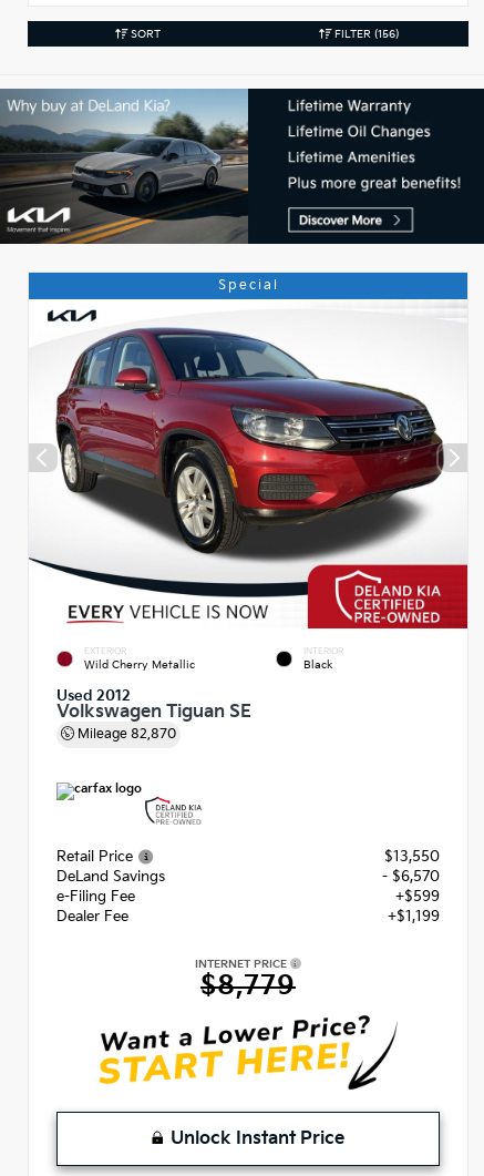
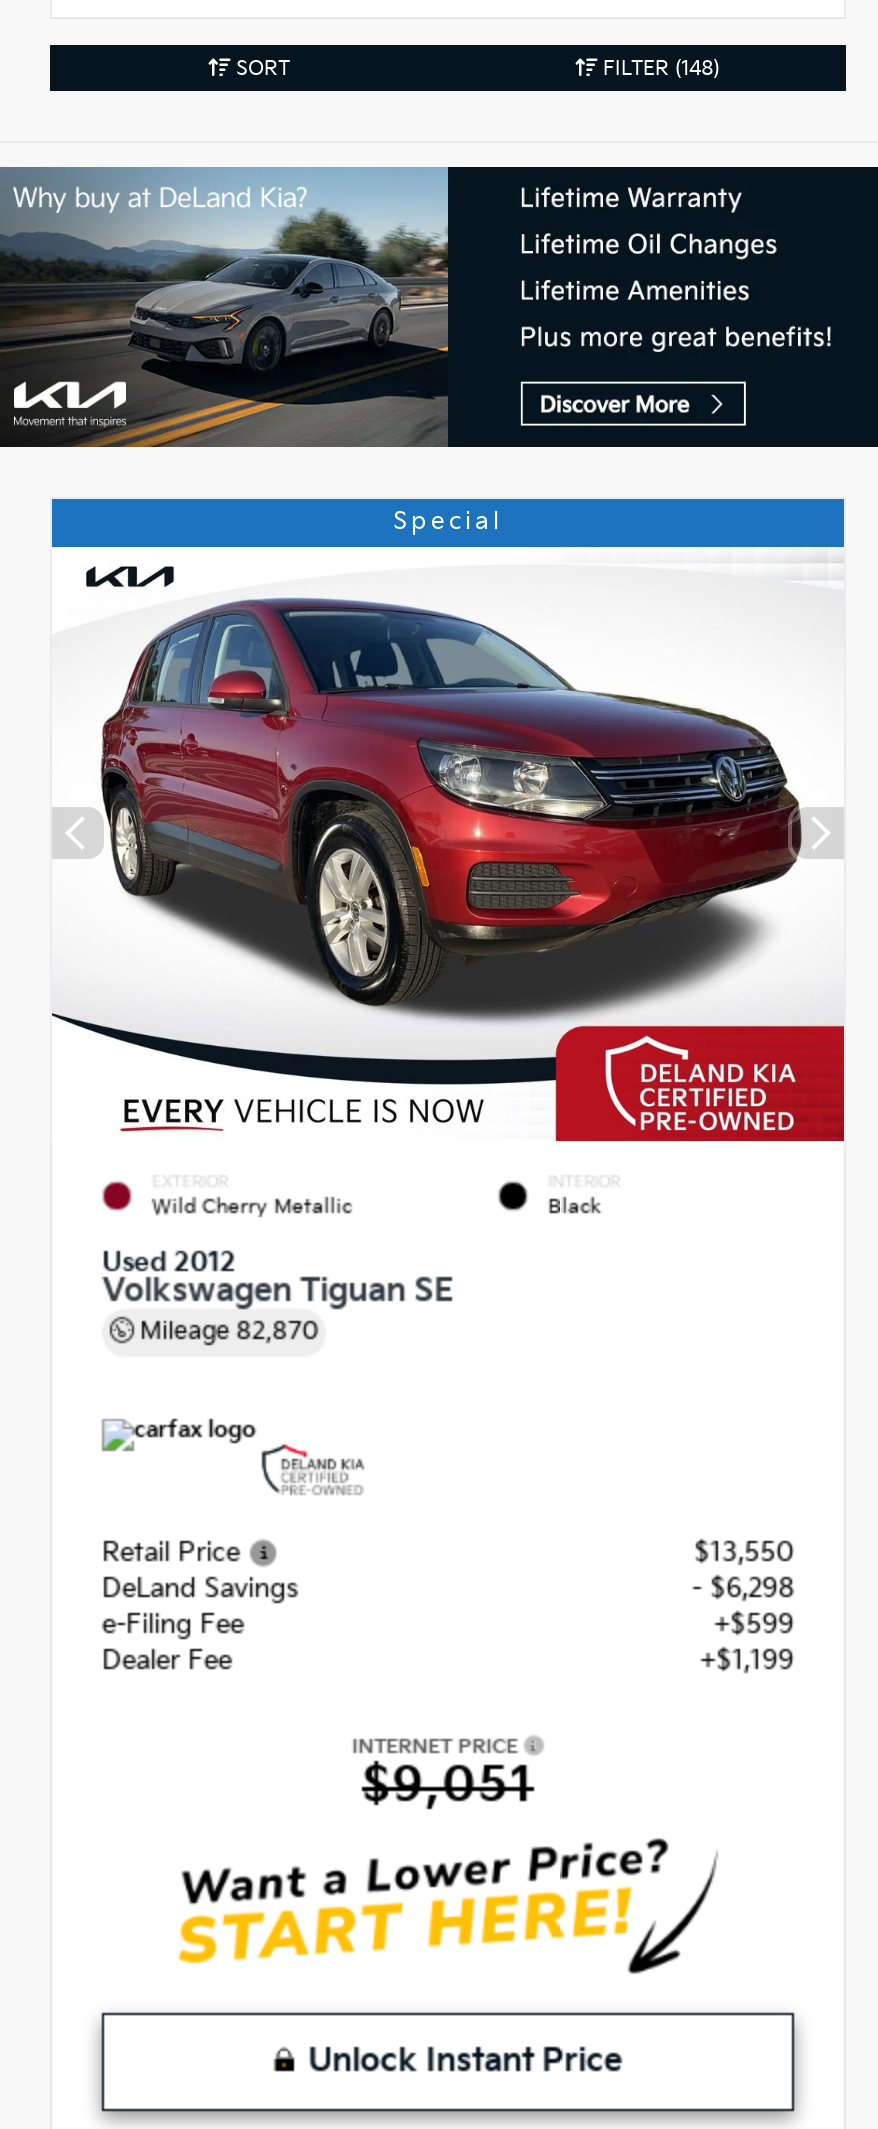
[331,27,398,41] FILTER (156) -> [597,57,719,81] FILTER (148)
[382,868,440,886] - $6,570 -> [692,1574,794,1606] - $6,298
[200,970,296,1002] $8,779 -> [362,1756,534,1814] $9,051

